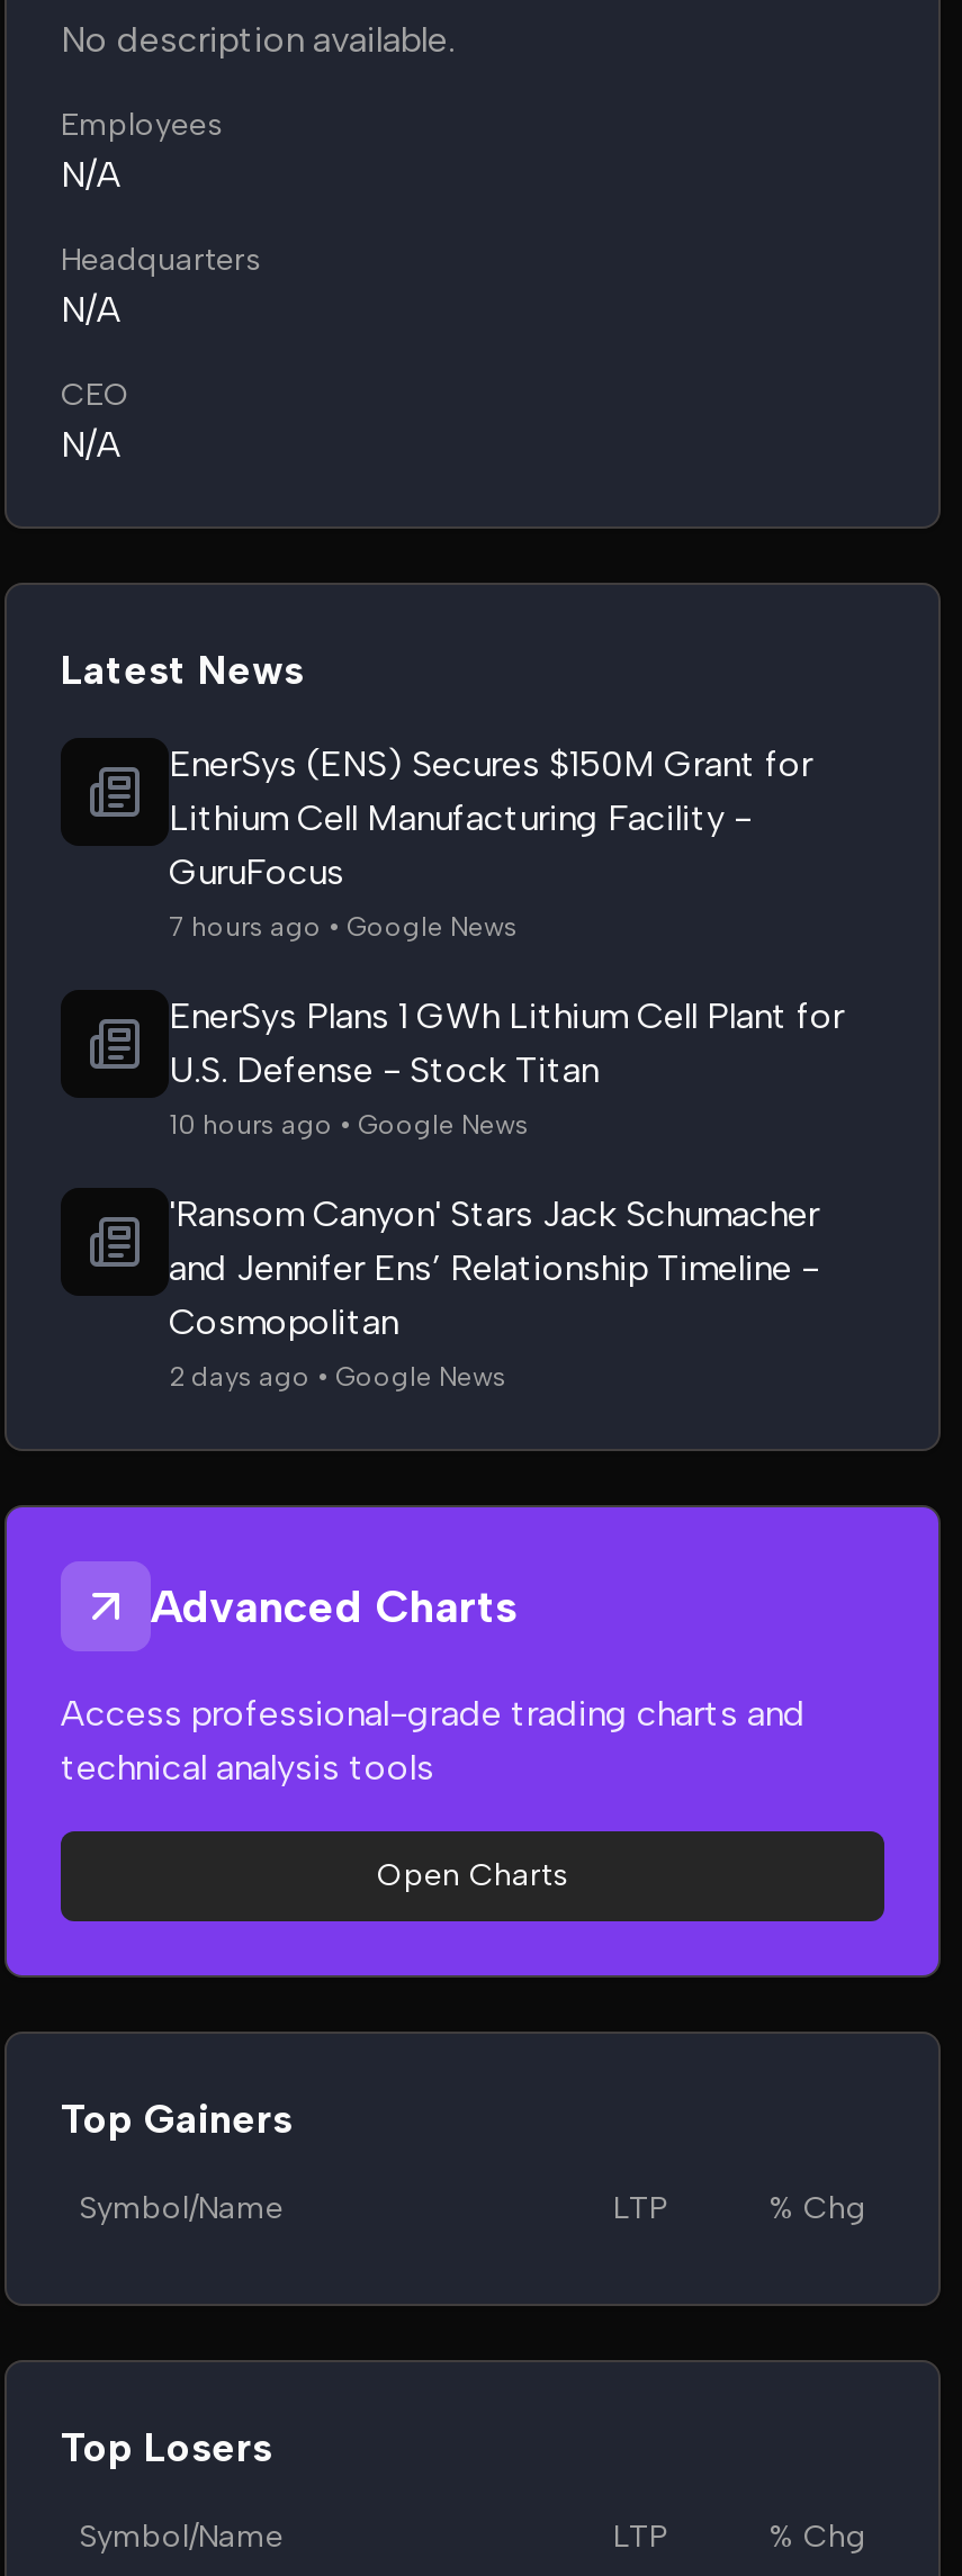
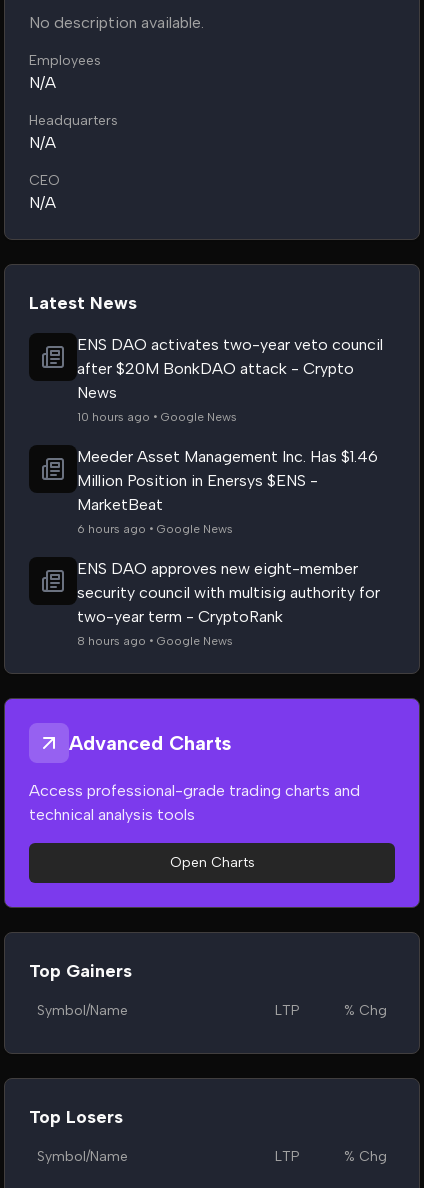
[169,742,844,1091] EnerSys (ENS) Secures $150M Grant for | Lithium Cell Manufacturing Facility - | GuruFocus | 7 hours ago • Google News | EnerSys Plans 1 GWh Lithium Cell Plant for | U.S. Defense - Stock Titan -> [77,335,383,402] ENS DAO activates two-year veto council | after $20M BonkDAO attack - Crypto | News
moved [169,1109,529,1141] -> [77,410,237,424]: 10 hours ago • Google News
[169,1192,819,1393] 'Ransom Canyon' Stars Jack Schumacher | and Jennifer Ens’ Relationship Timeline - | Cosmopolitan | 2 days ago • Google News -> [77,447,380,648] Meeder Asset Management Inc. Has $1.46 | Million Position in Enersys $ENS - | MarketBeat | 6 hours ago • Google News | ENS DAO approves new eight-member | security council with multisig authority for | two-year term - CryptoRank | 8 hours ago • Google News

